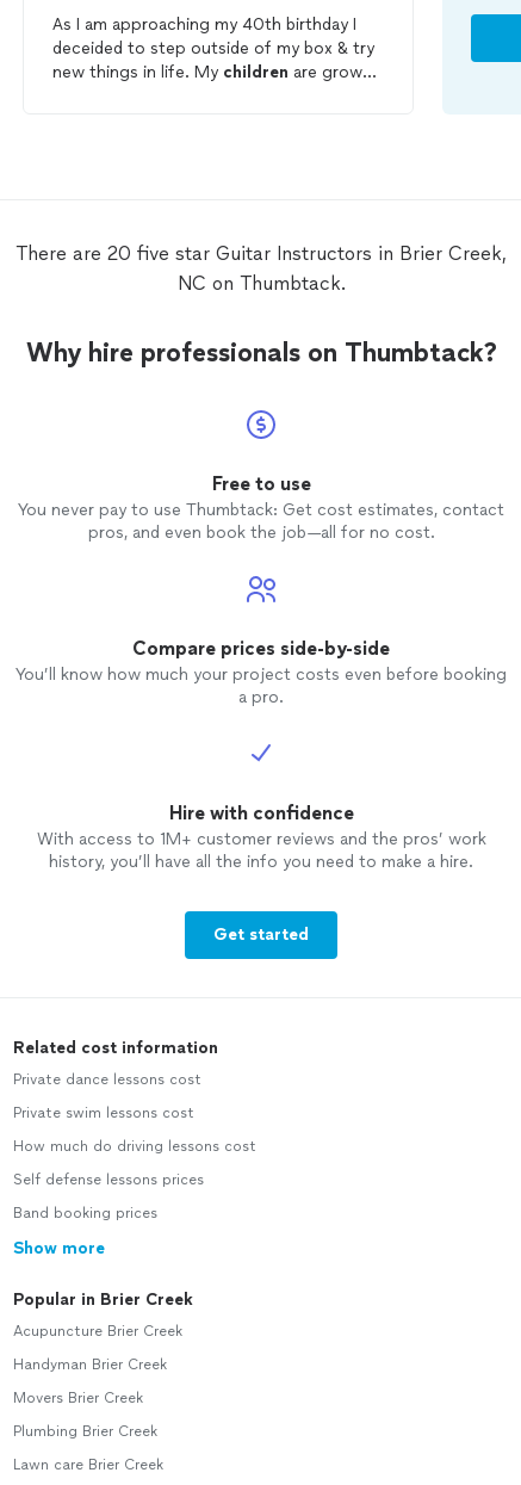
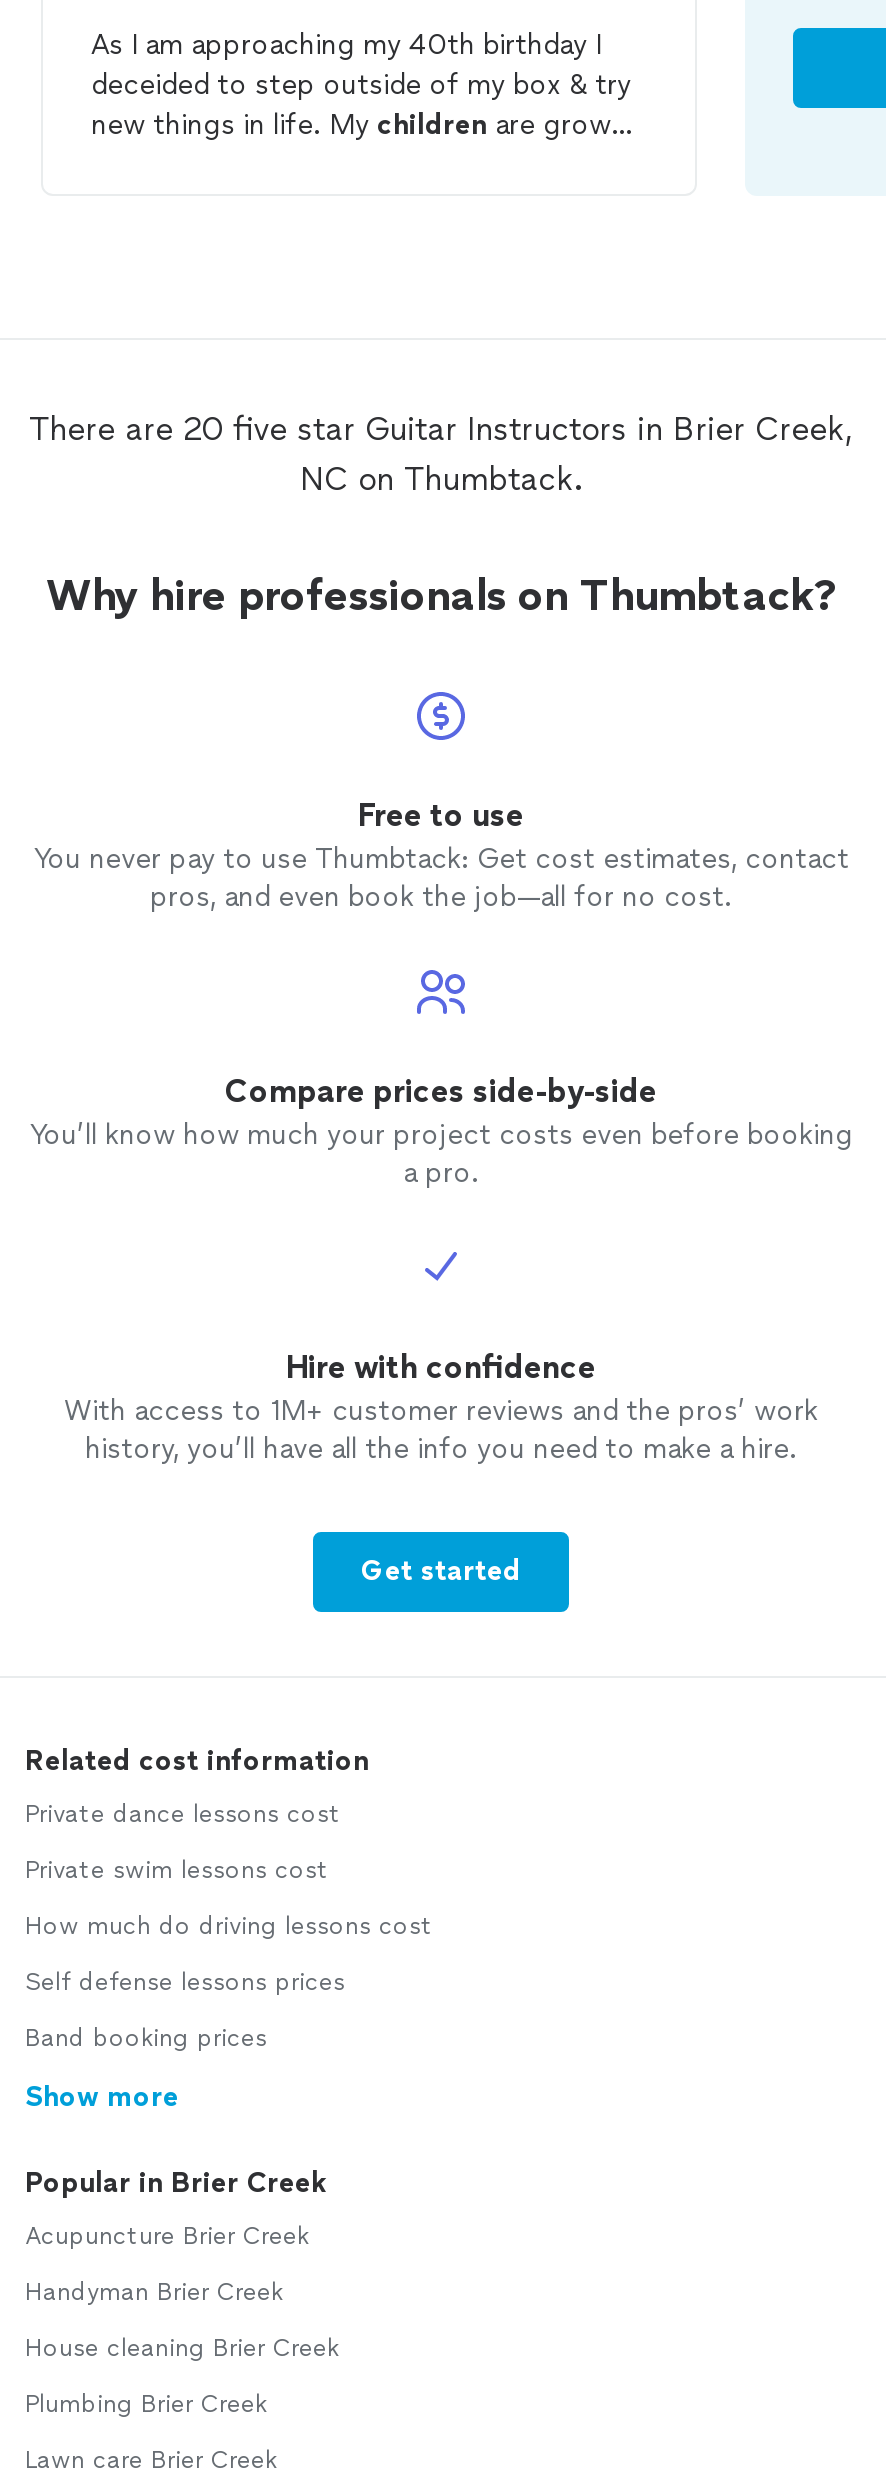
[13,1390,143,1406] Movers Brier Creek -> [25,2334,339,2362] House cleaning Brier Creek

